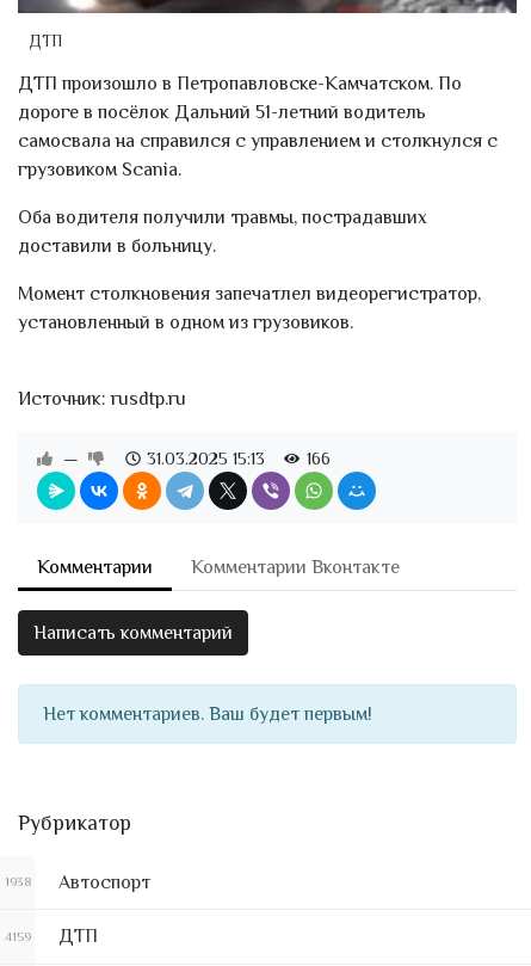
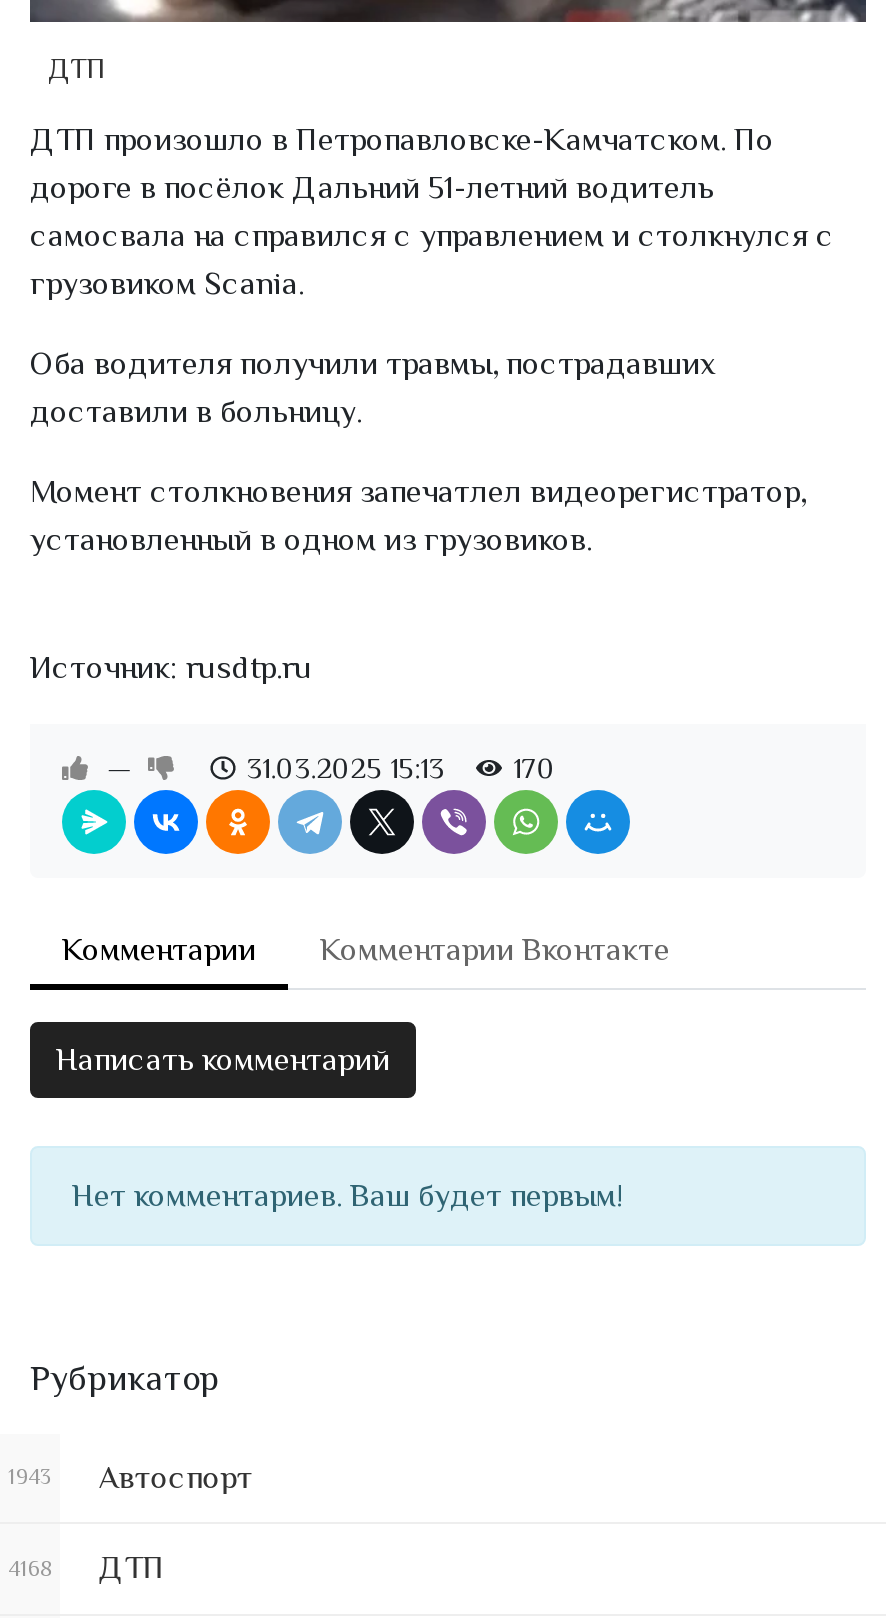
[147,449,330,468] 31.03.2025 15:13 166 -> [246,752,555,784] 31.03.2025 15:13 170
[5,872,151,893] 1938 Автоспорт -> [8,1460,252,1496] 1943 Автоспорт
[5,926,98,947] 4159 ДТП -> [8,1551,164,1587] 4168 ДТП

